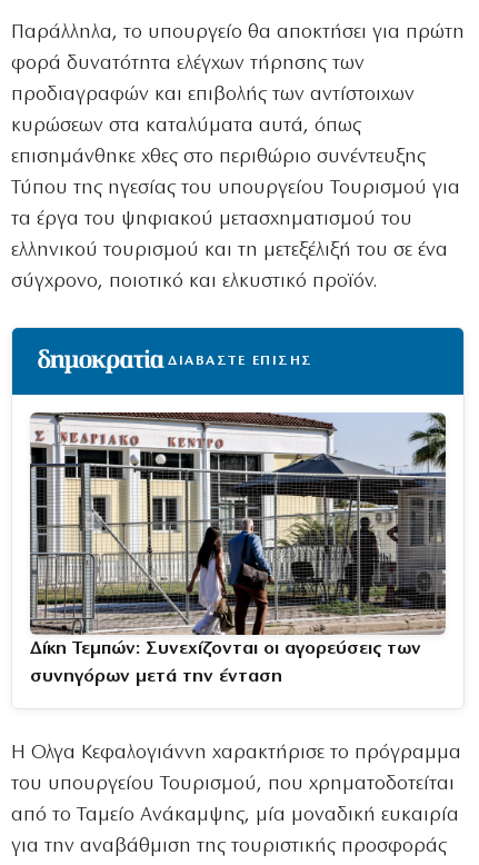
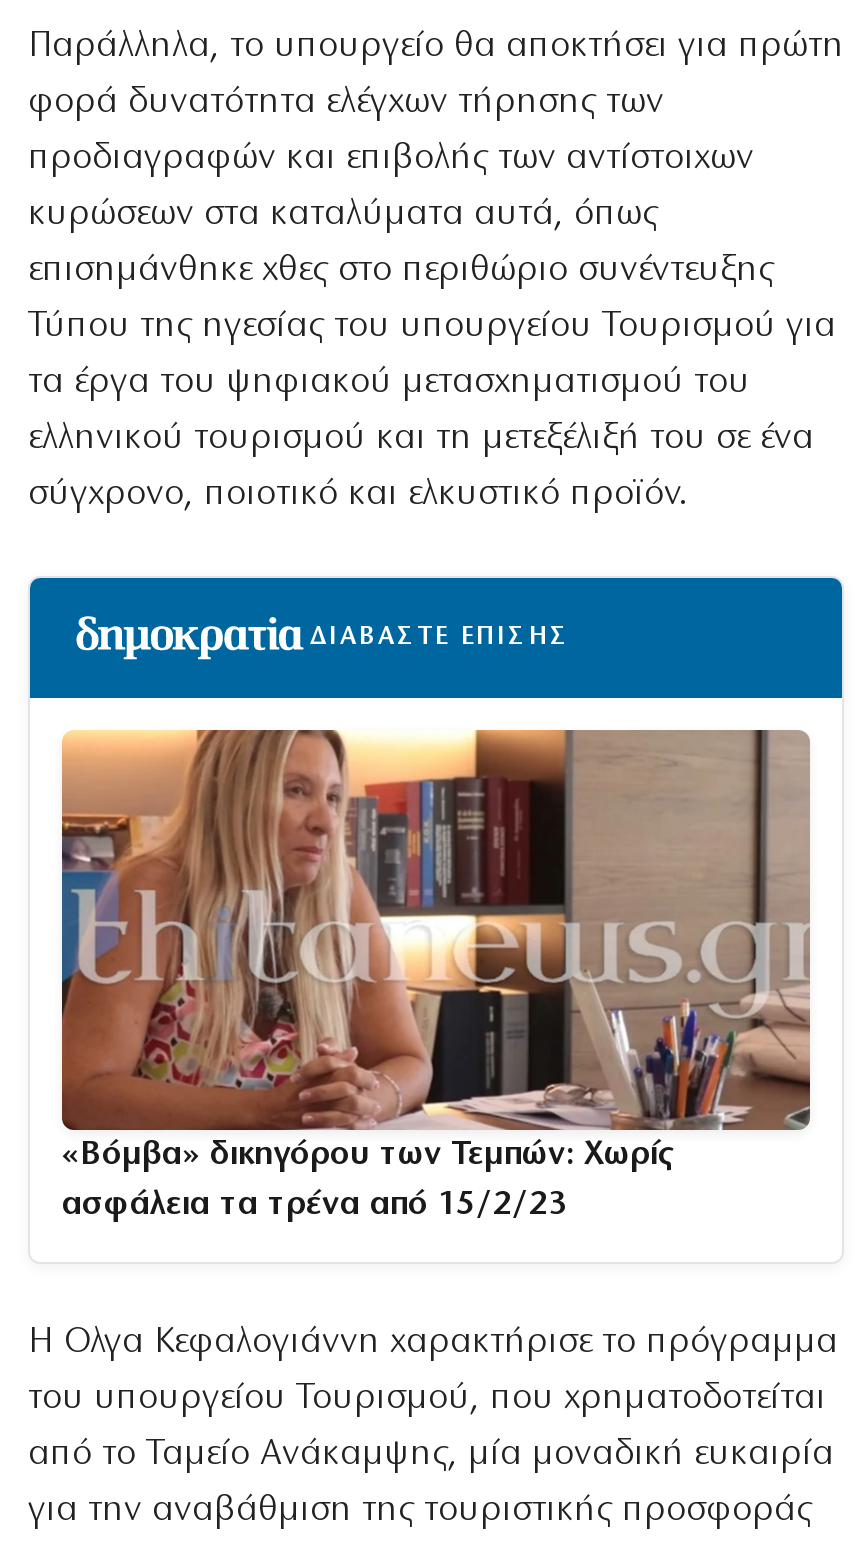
[30,411,447,658] [image] | Δίκη Τεμπών: Συνεχίζονται οι αγορεύσεις των -> [60,728,812,1172] [image] | «Βόμβα» δικηγόρου των Τεμπών: Χωρίς
[30,667,282,686] συνηγόρων μετά την ένταση -> [62,1188,568,1222] ασφάλεια τα τρένα από 15/2/23

